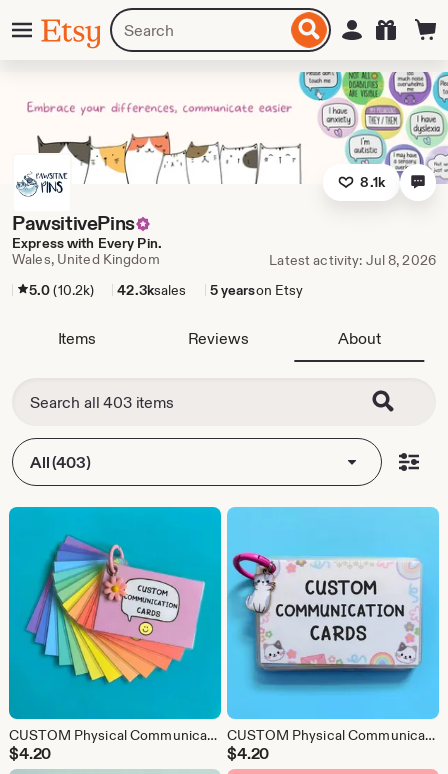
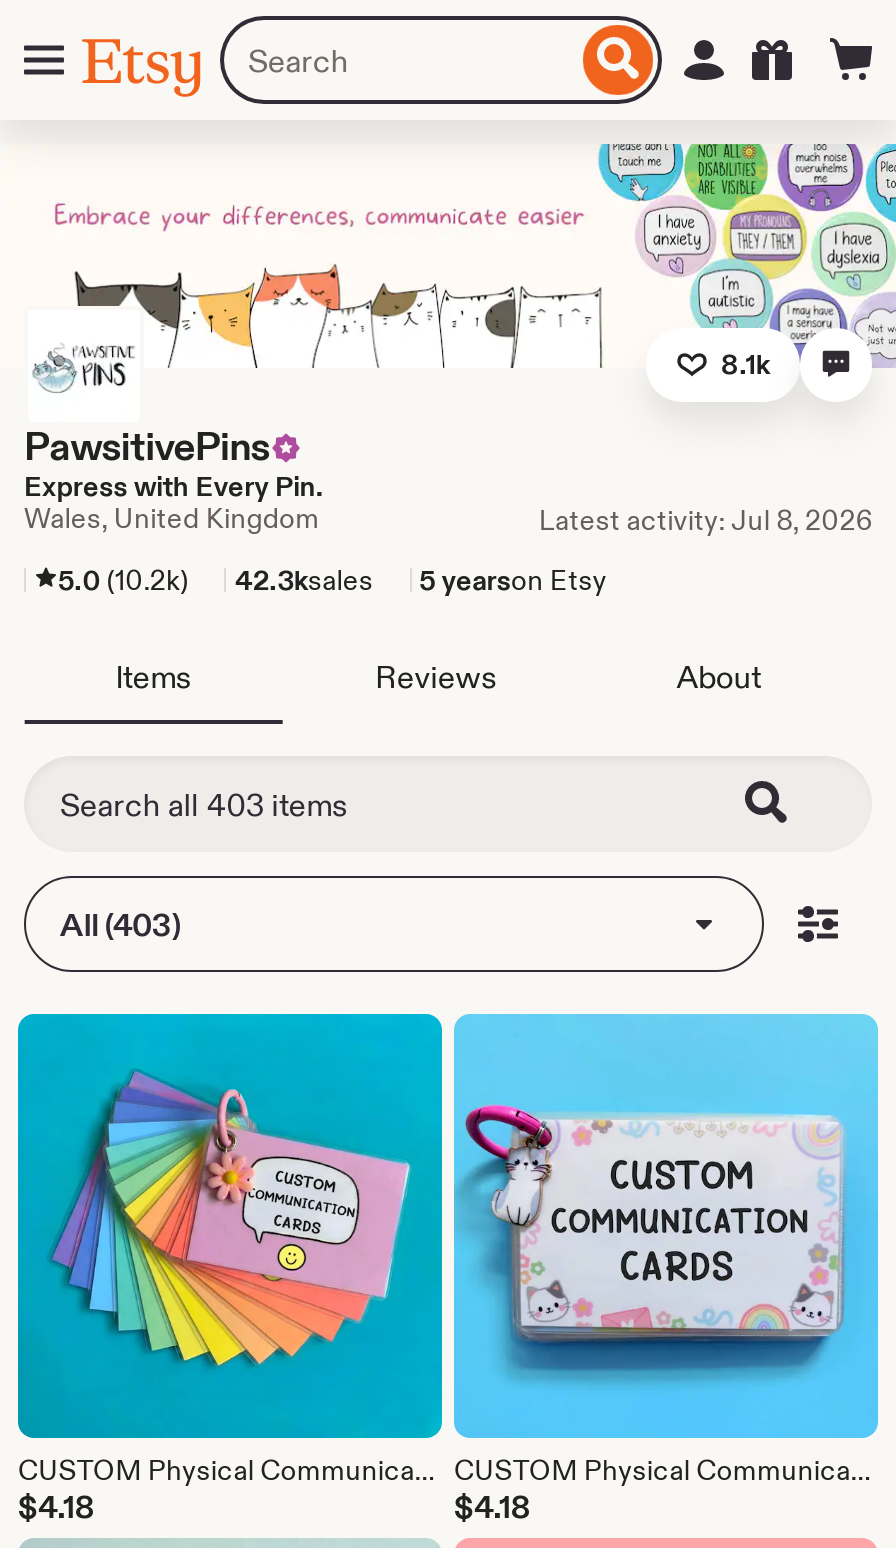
[9,743,51,763] $4.20 -> [18,1486,94,1526] $4.18
[227,743,269,763] $4.20 -> [454,1486,530,1526] $4.18

